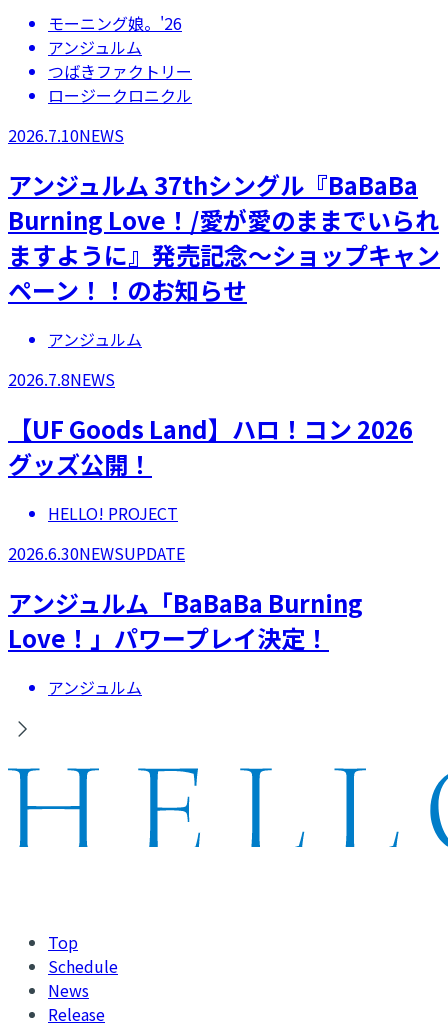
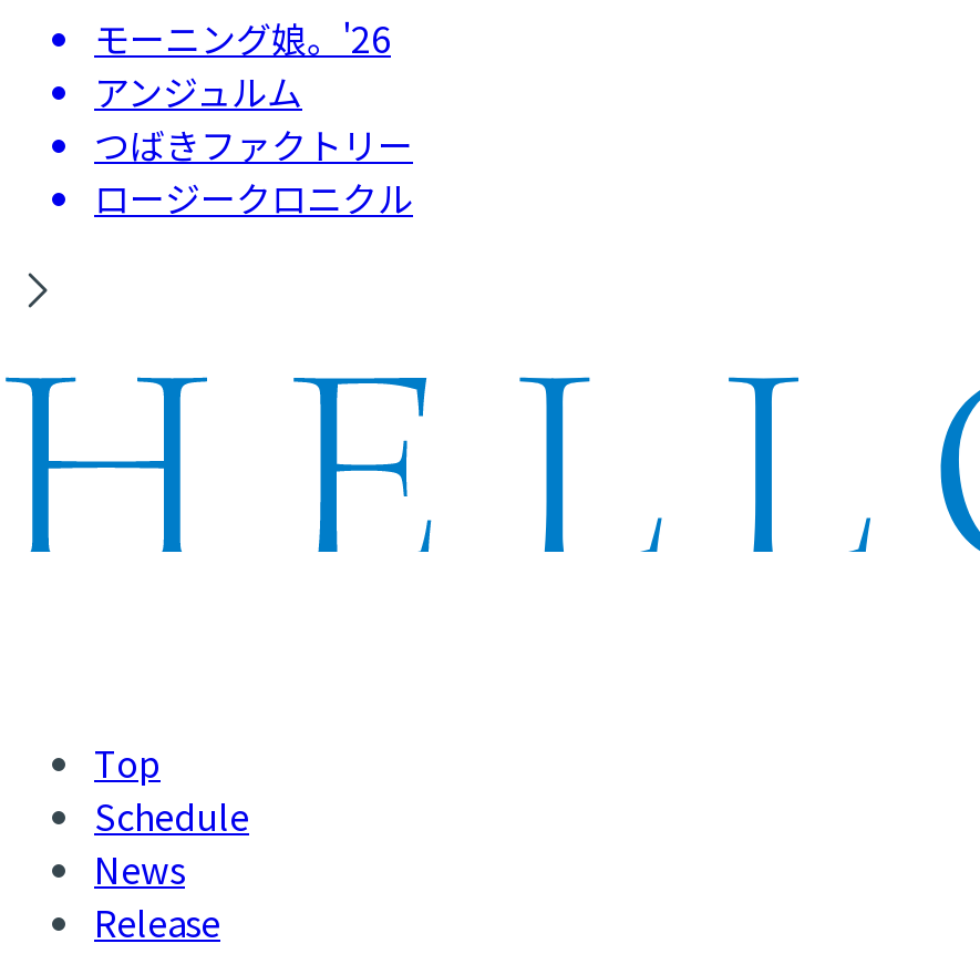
[8,123,440,699] 2026.7.10NEWS | アンジュルム 37thシングル『BaBaBa | Burning Love！/愛が愛のままでいられ | ますように』発売記念～ショップキャン | ペーン！！のお知らせ | アンジュルム | 2026.7.8NEWS | 【UF Goods Land】ハロ！コン 2026 | グッズ公開！ | HELLO! PROJECT | 2026.6.30NEWSUPDATE | アンジュルム「BaBaBa Burning | Love！」パワープレイ決定！ | アンジュルム -> none

